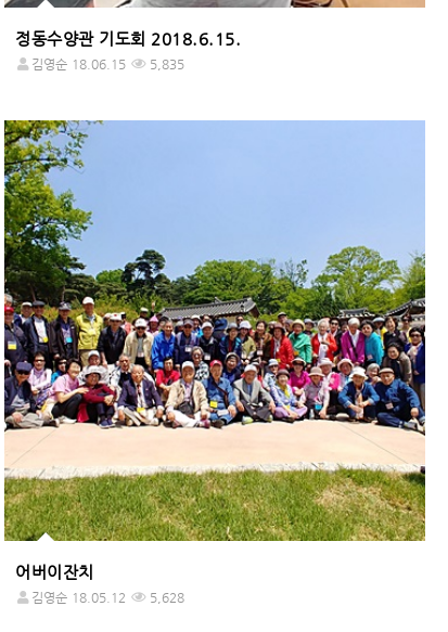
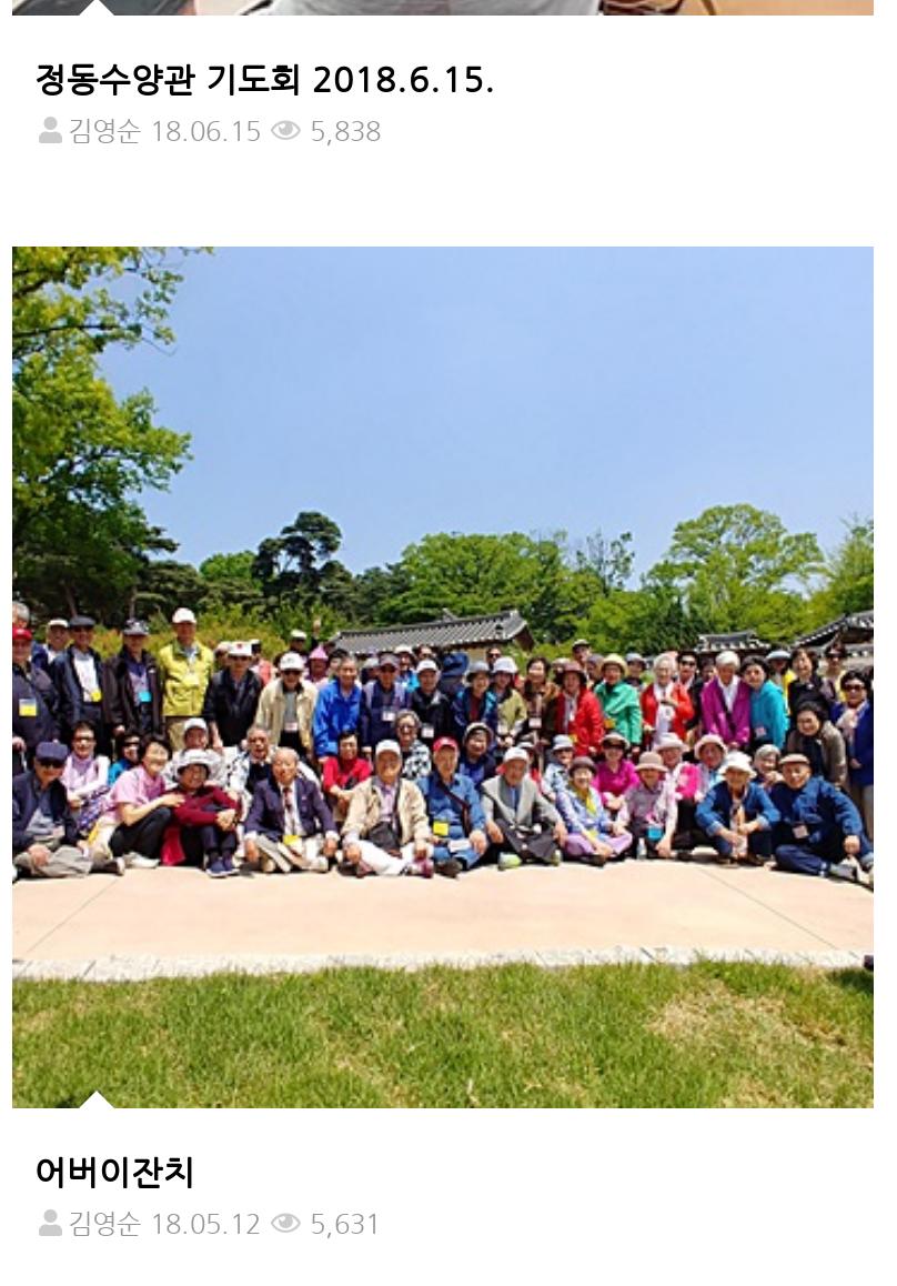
[31,57,184,72] 김영순 18.06.15 5,835 -> [68,116,381,147] 김영순 18.06.15 5,838
[31,590,184,605] 김영순 18.05.12 5,628 -> [68,1209,381,1240] 김영순 18.05.12 5,631

